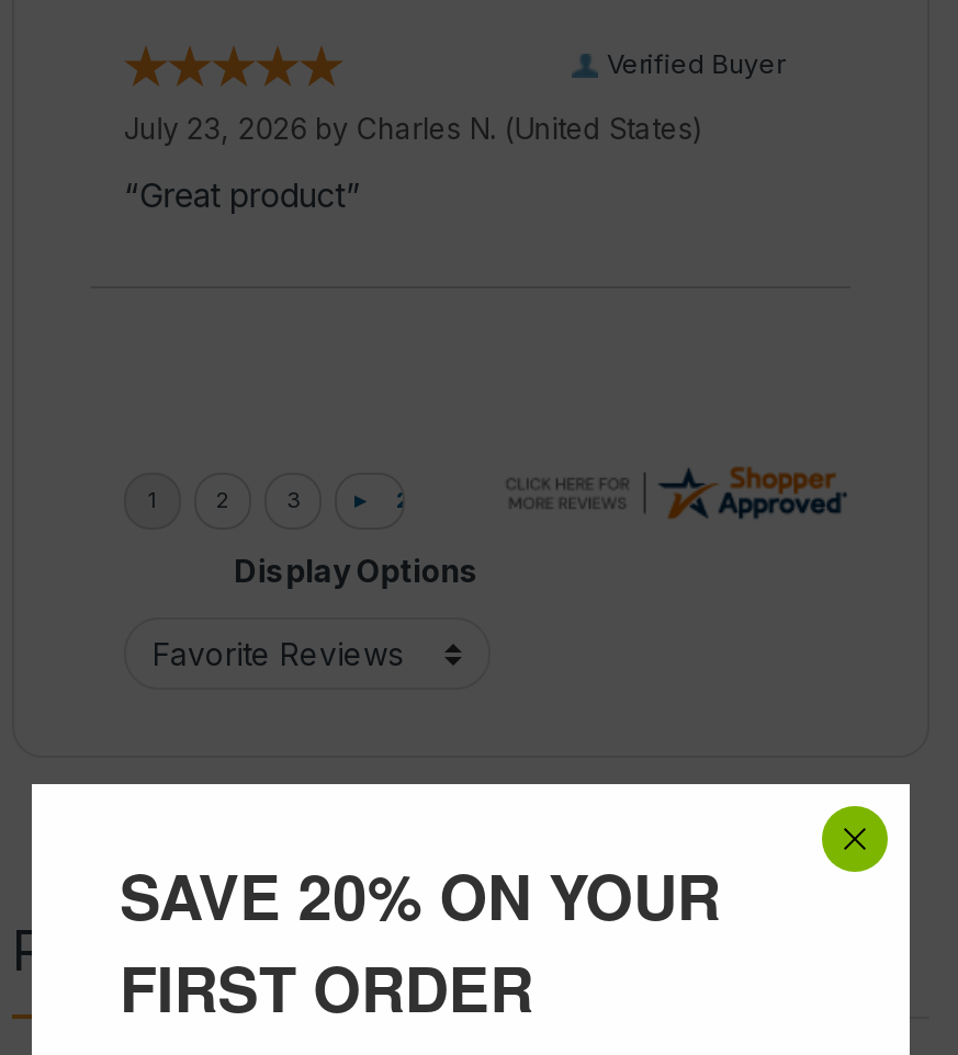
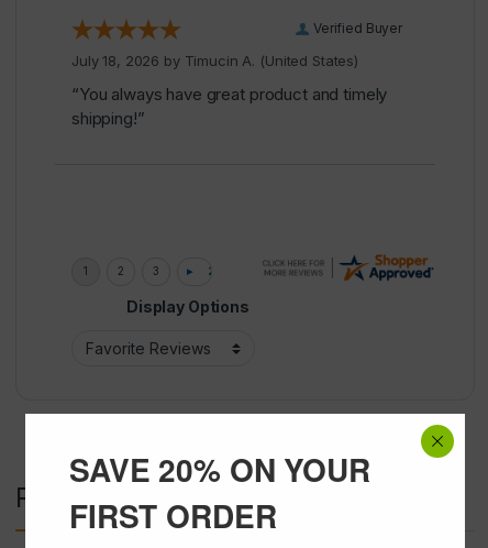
[124,110,701,145] July 23, 2026 by Charles N. (United States) -> [71,51,358,69] July 18, 2026 by Timucin A. (United States)
[124,173,361,215] “Great product” -> [71,83,387,128] “You always have great product and timely | shipping!”

